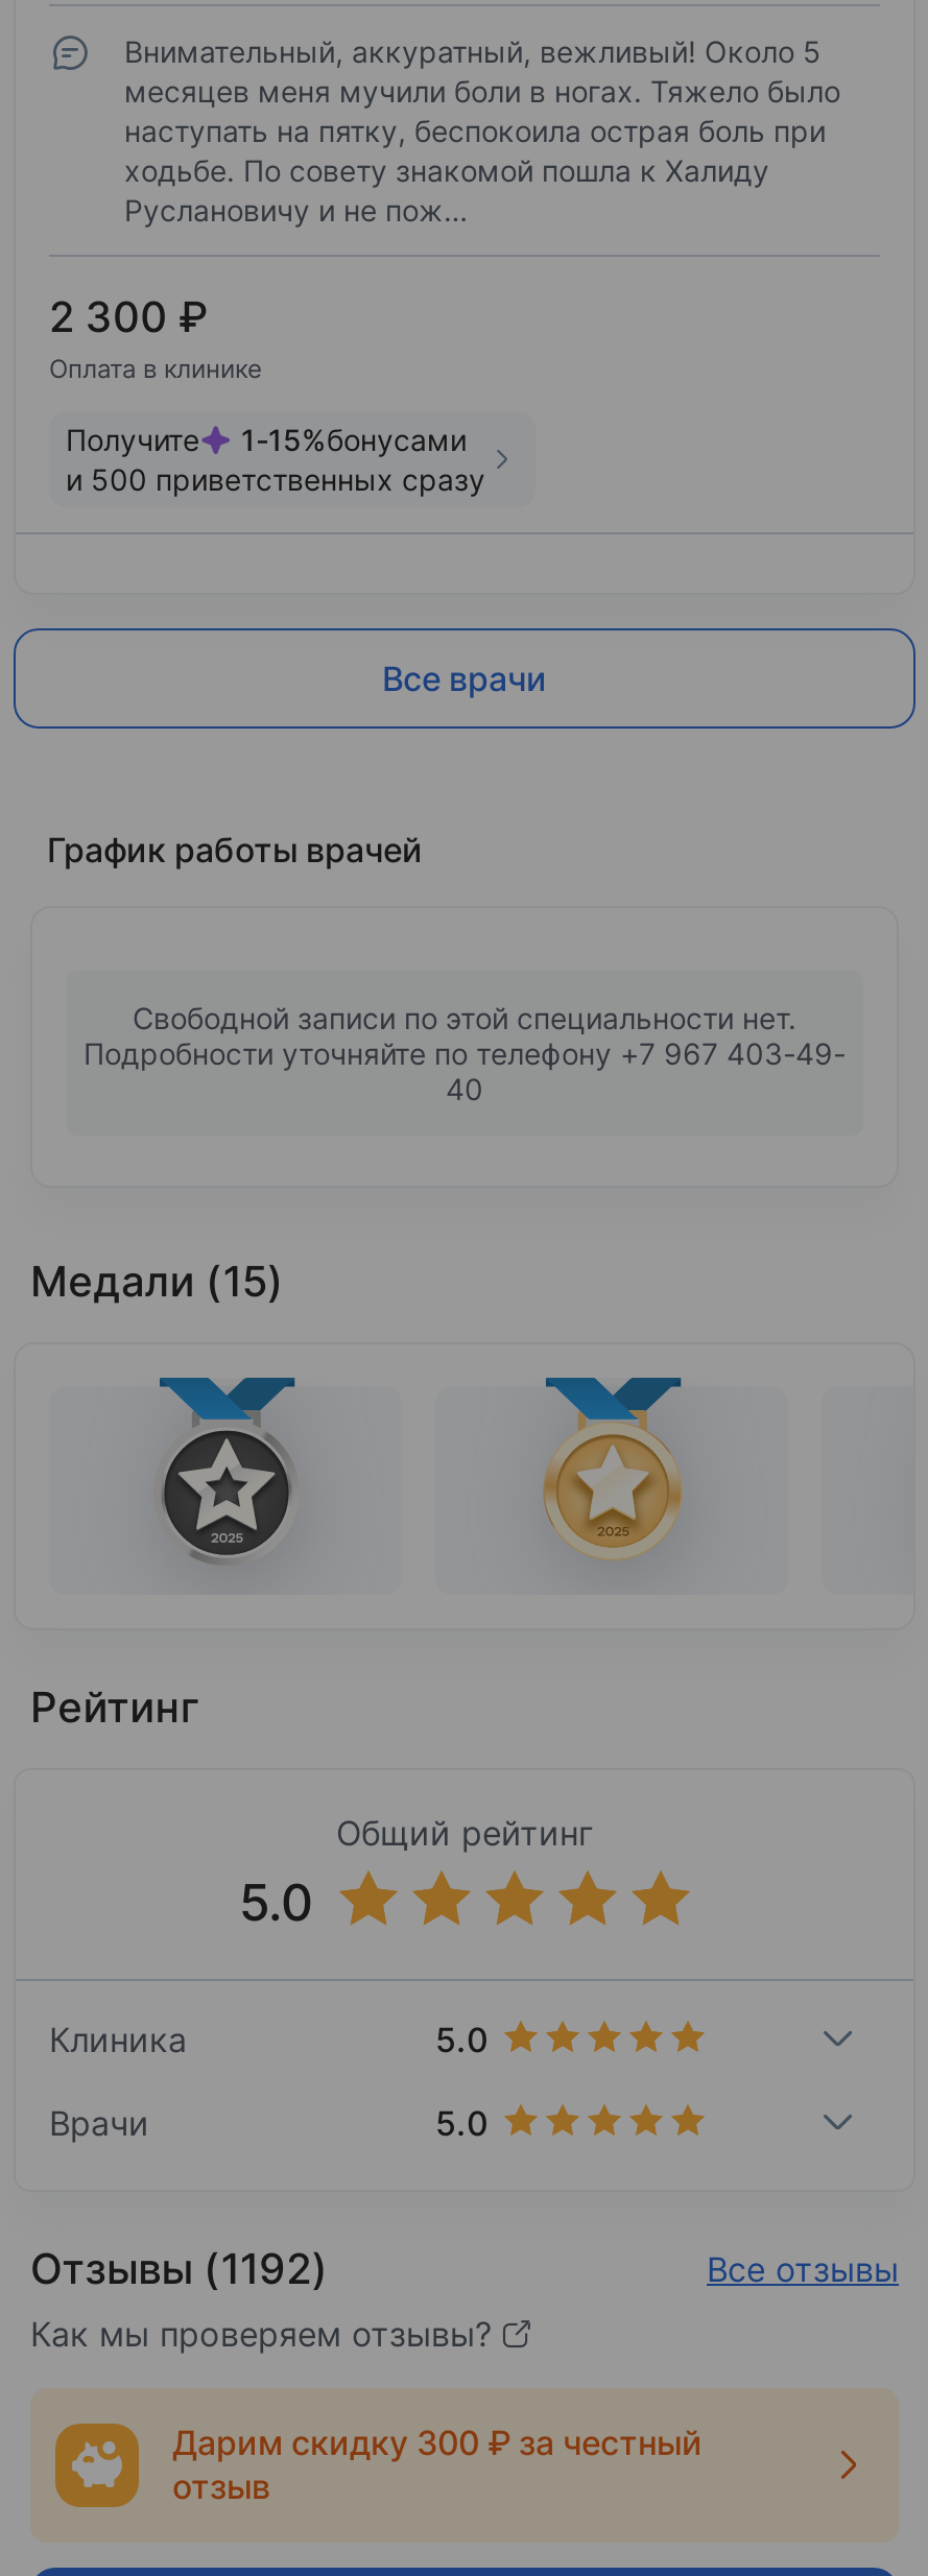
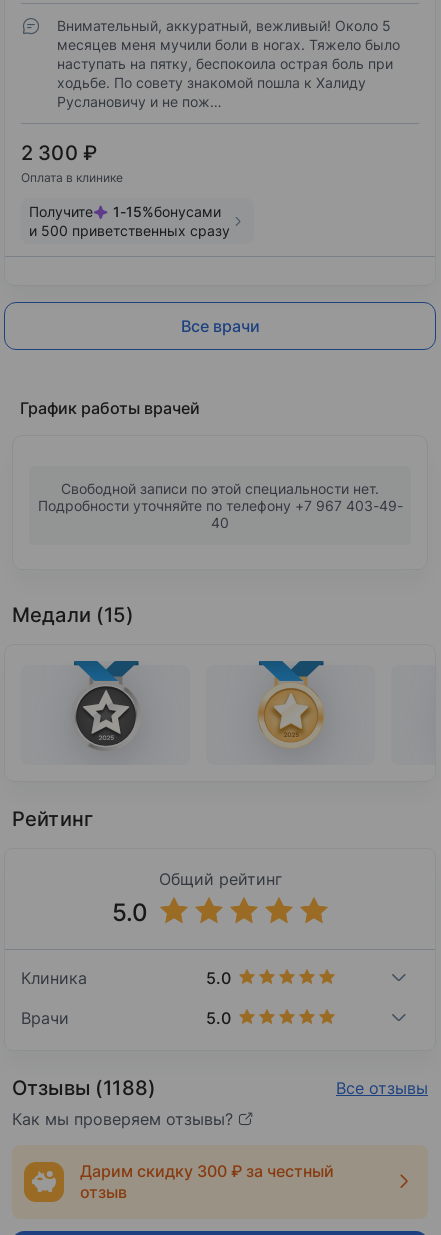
[30,2244,329,2294] Отзывы (1192) -> [12,1076,156,1100] Отзывы (1188)

